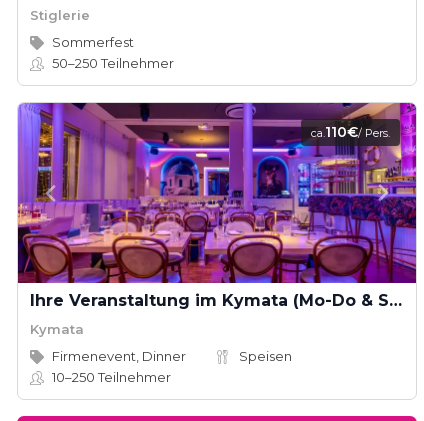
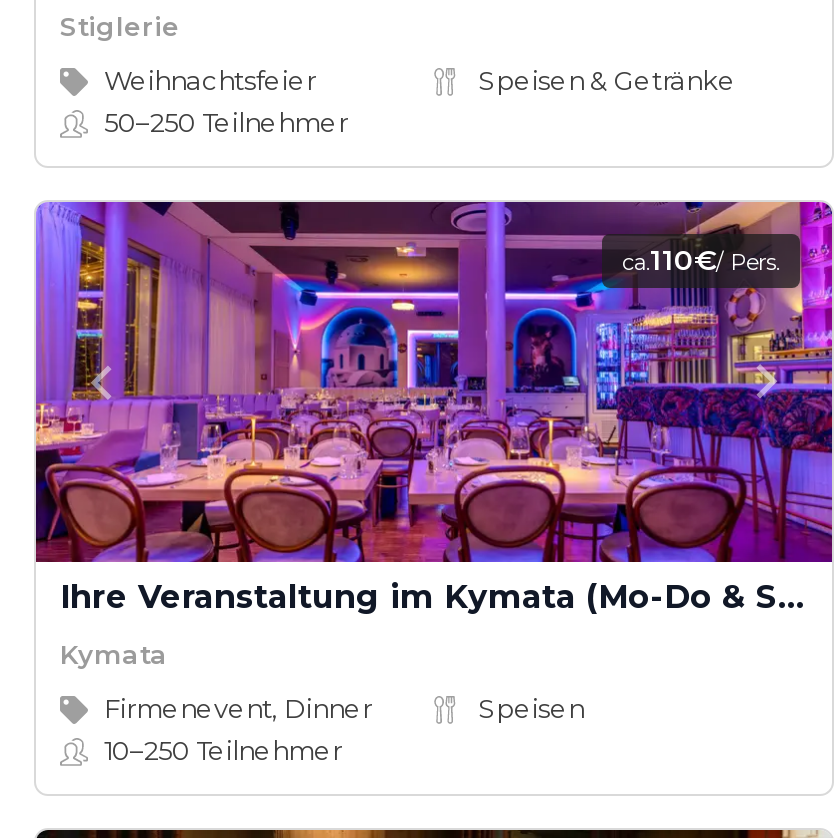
[52,34,134,50] Sommerfest -> [104,64,736,96] Weihnachtsfeier | Speisen & Getränke

